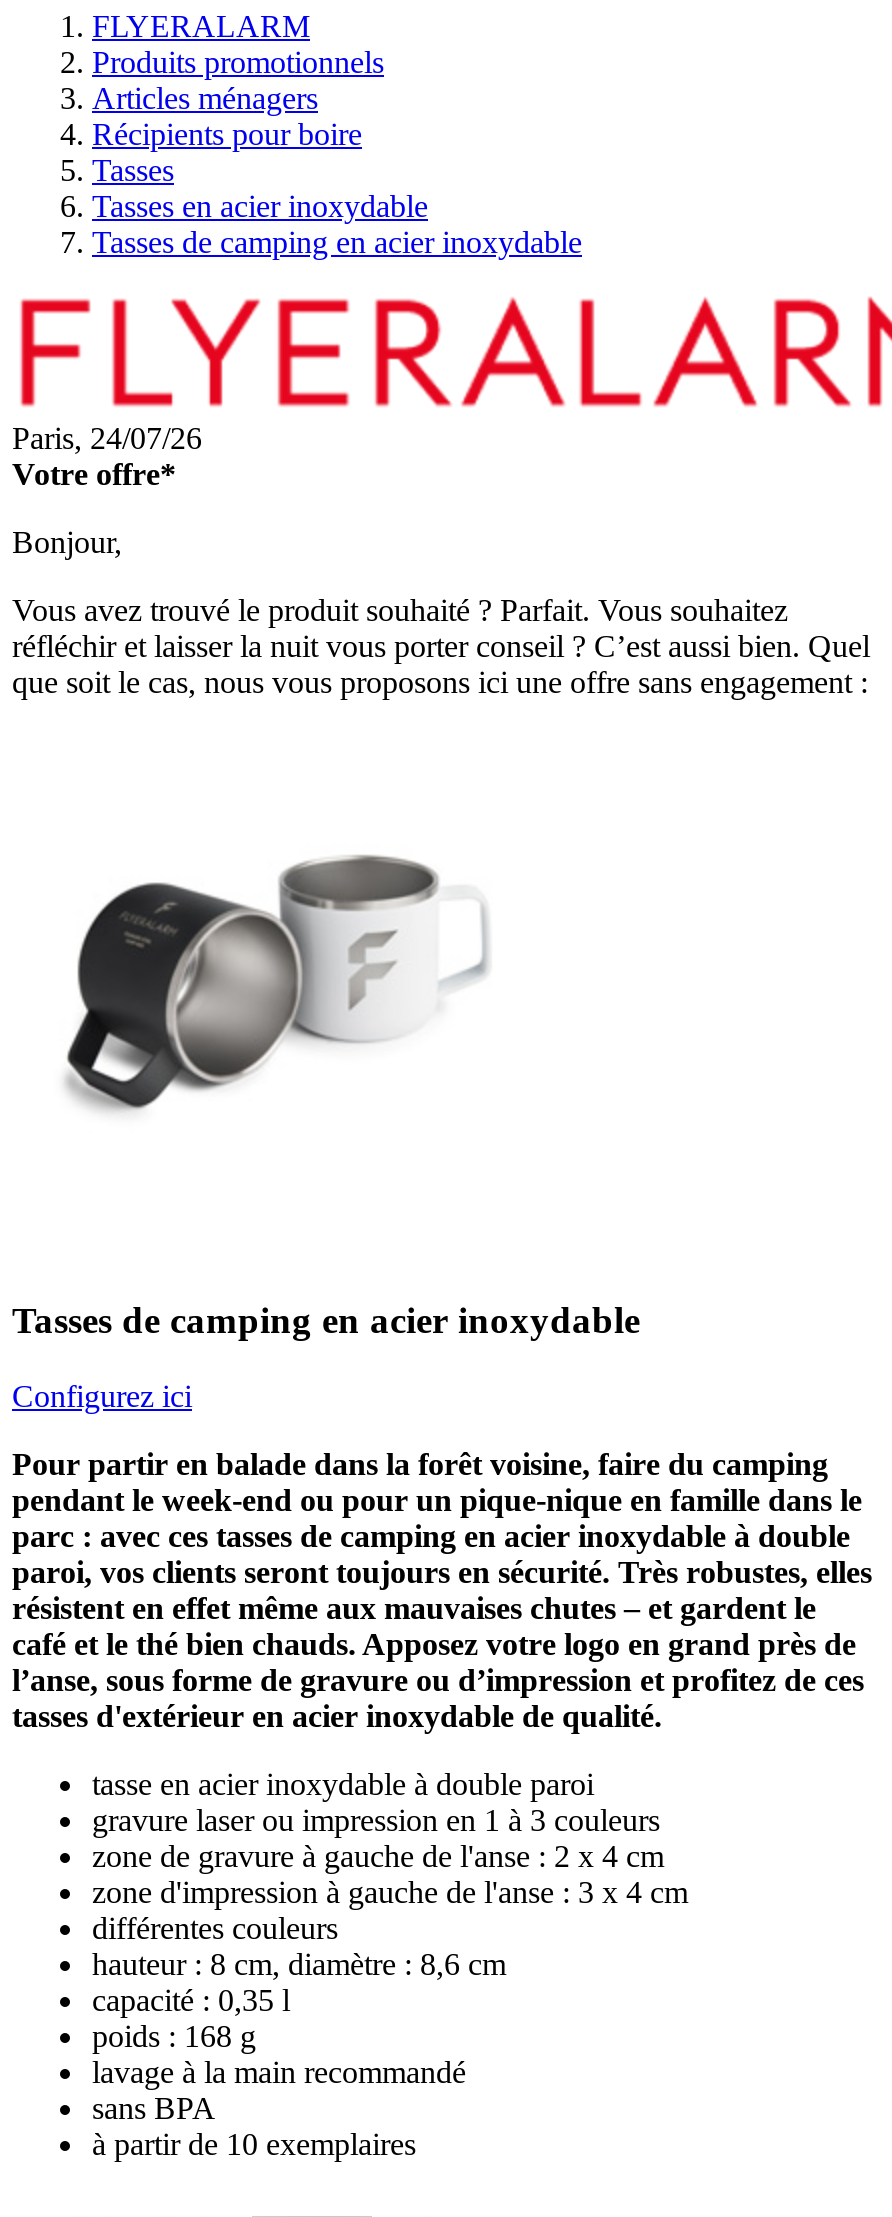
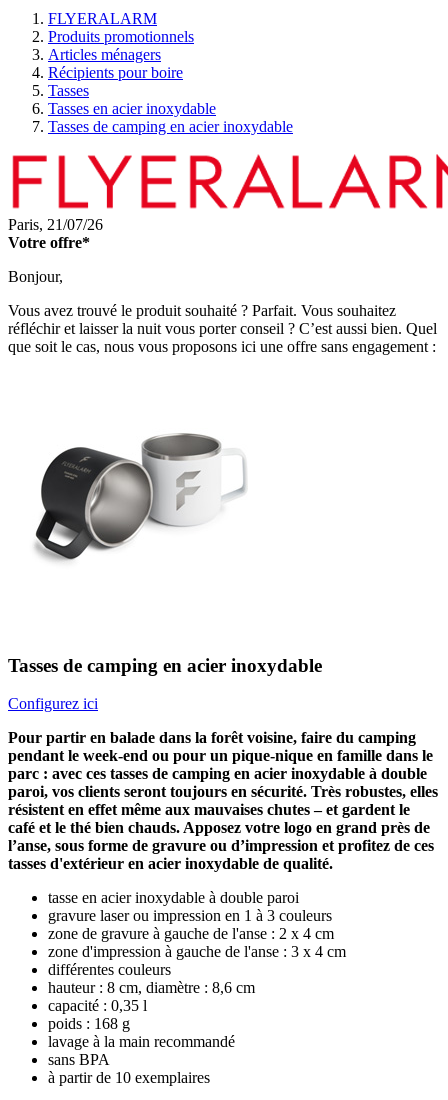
[12,421,202,455] Paris, 24/07/26 -> [8,216,103,233] Paris, 21/07/26

